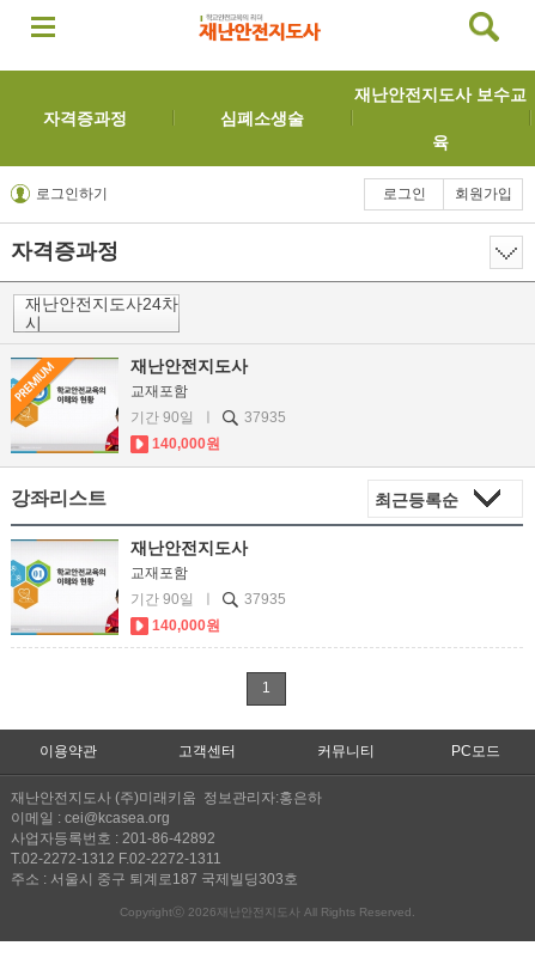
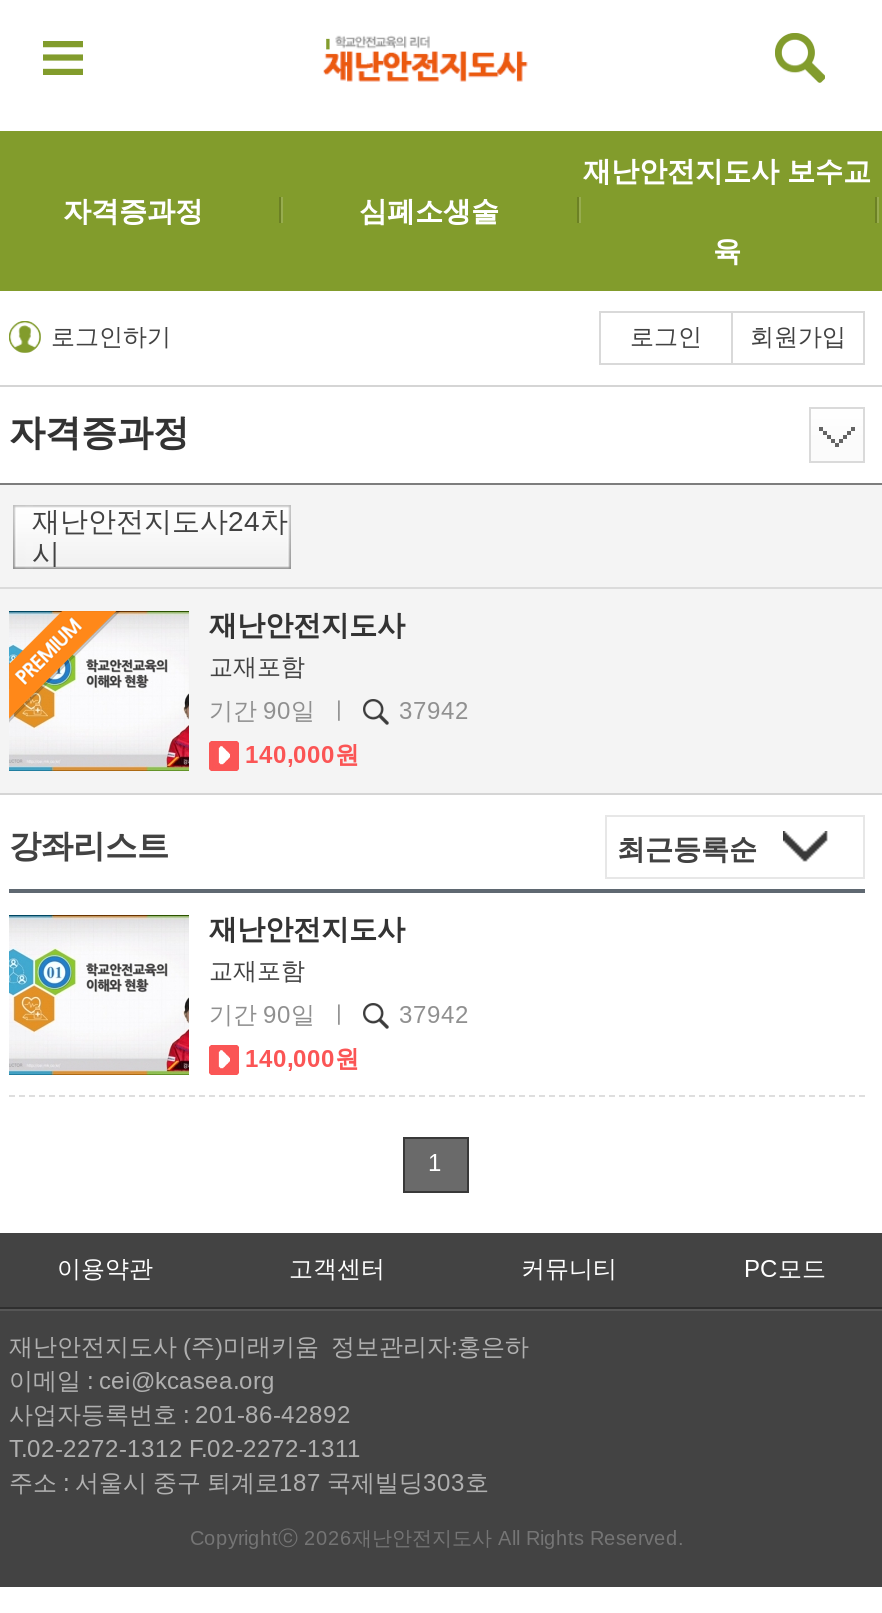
[130,409,286,426] 기간 90일 ㅣ 37935 -> [209,697,469,725] 기간 90일 ㅣ 37942
[130,591,286,608] 기간 90일 ㅣ 37935 -> [209,1001,469,1029] 기간 90일 ㅣ 37942

